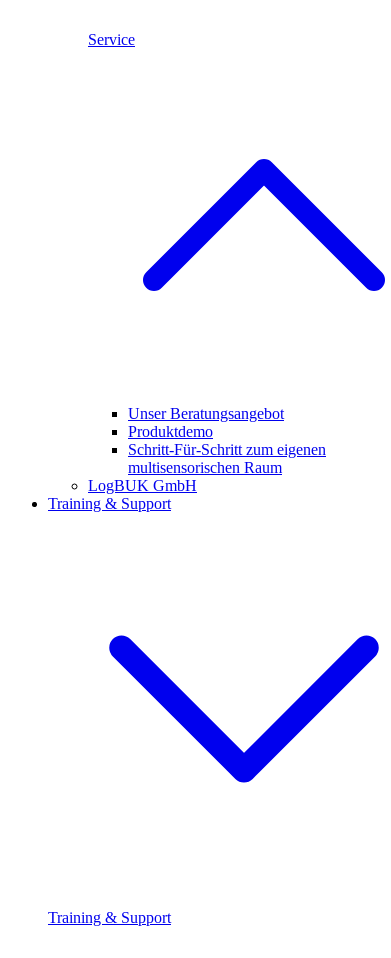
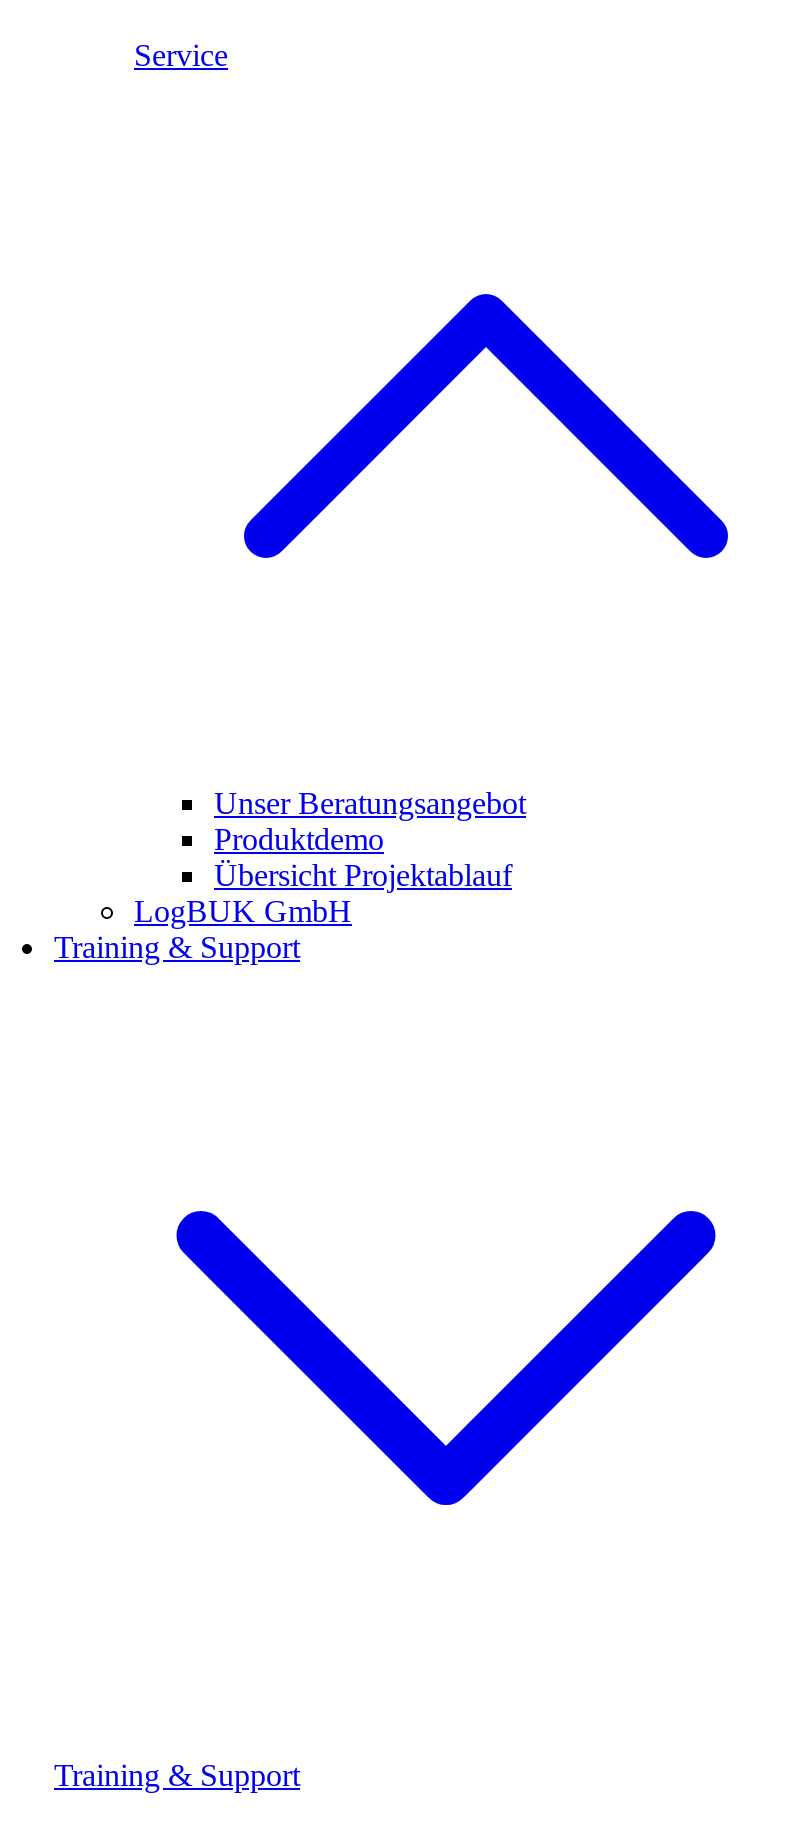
[128,441,326,476] Schritt-Für-Schritt zum eigenen | multisensorischen Raum -> [214,859,512,893] Übersicht Projektablauf

